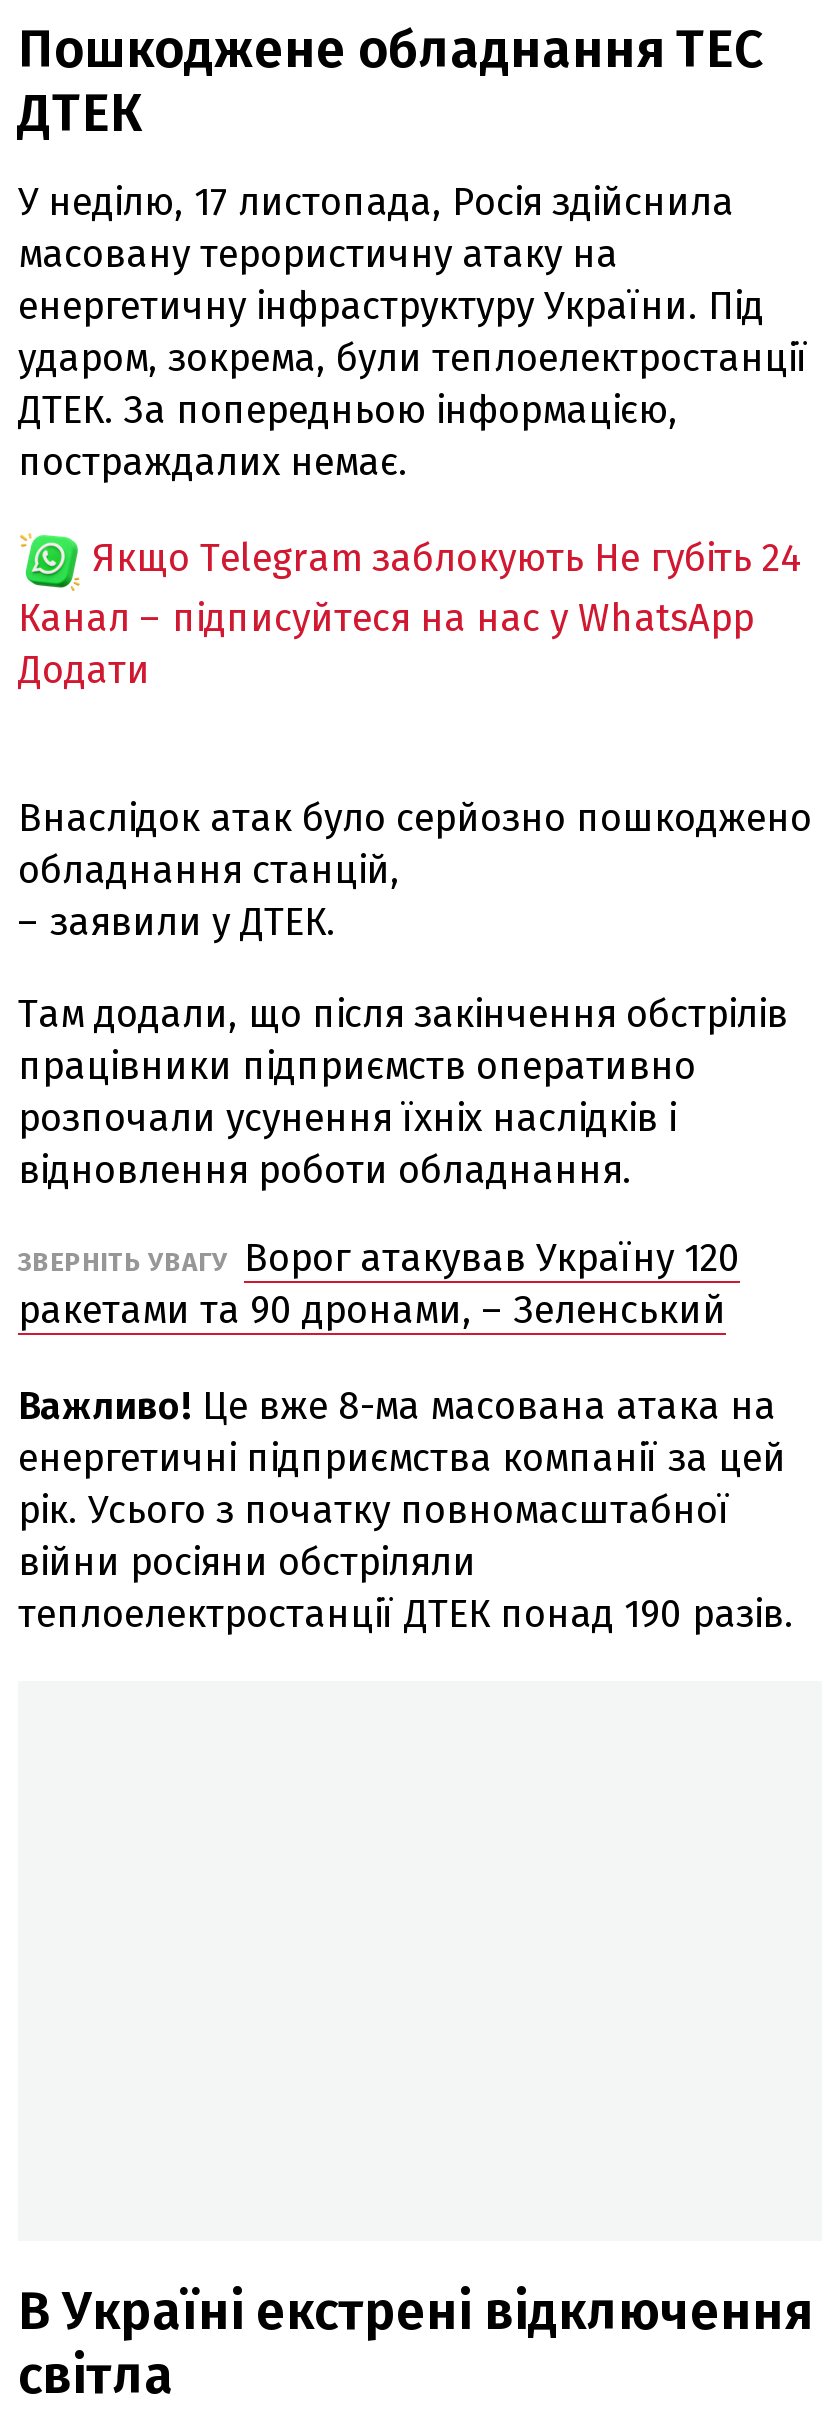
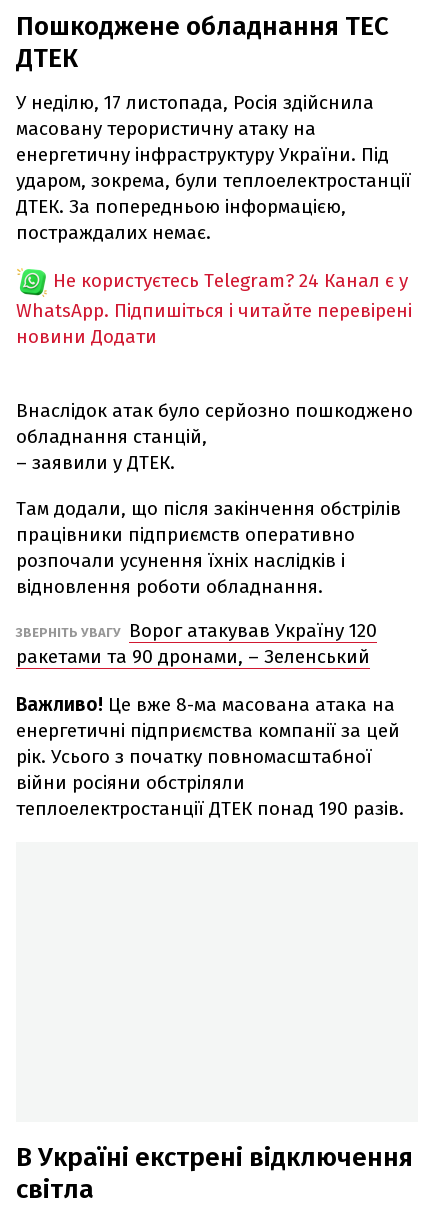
[18,534,802,692] Якщо Telegram заблокують Не губіть 24 | Канал – підписуйтеся на нас у WhatsApp | Додати -> [16,269,412,348] Не користуєтесь Telegram? 24 Канал є у | WhatsApp. Підпишіться і читайте перевірені | новини Додати

